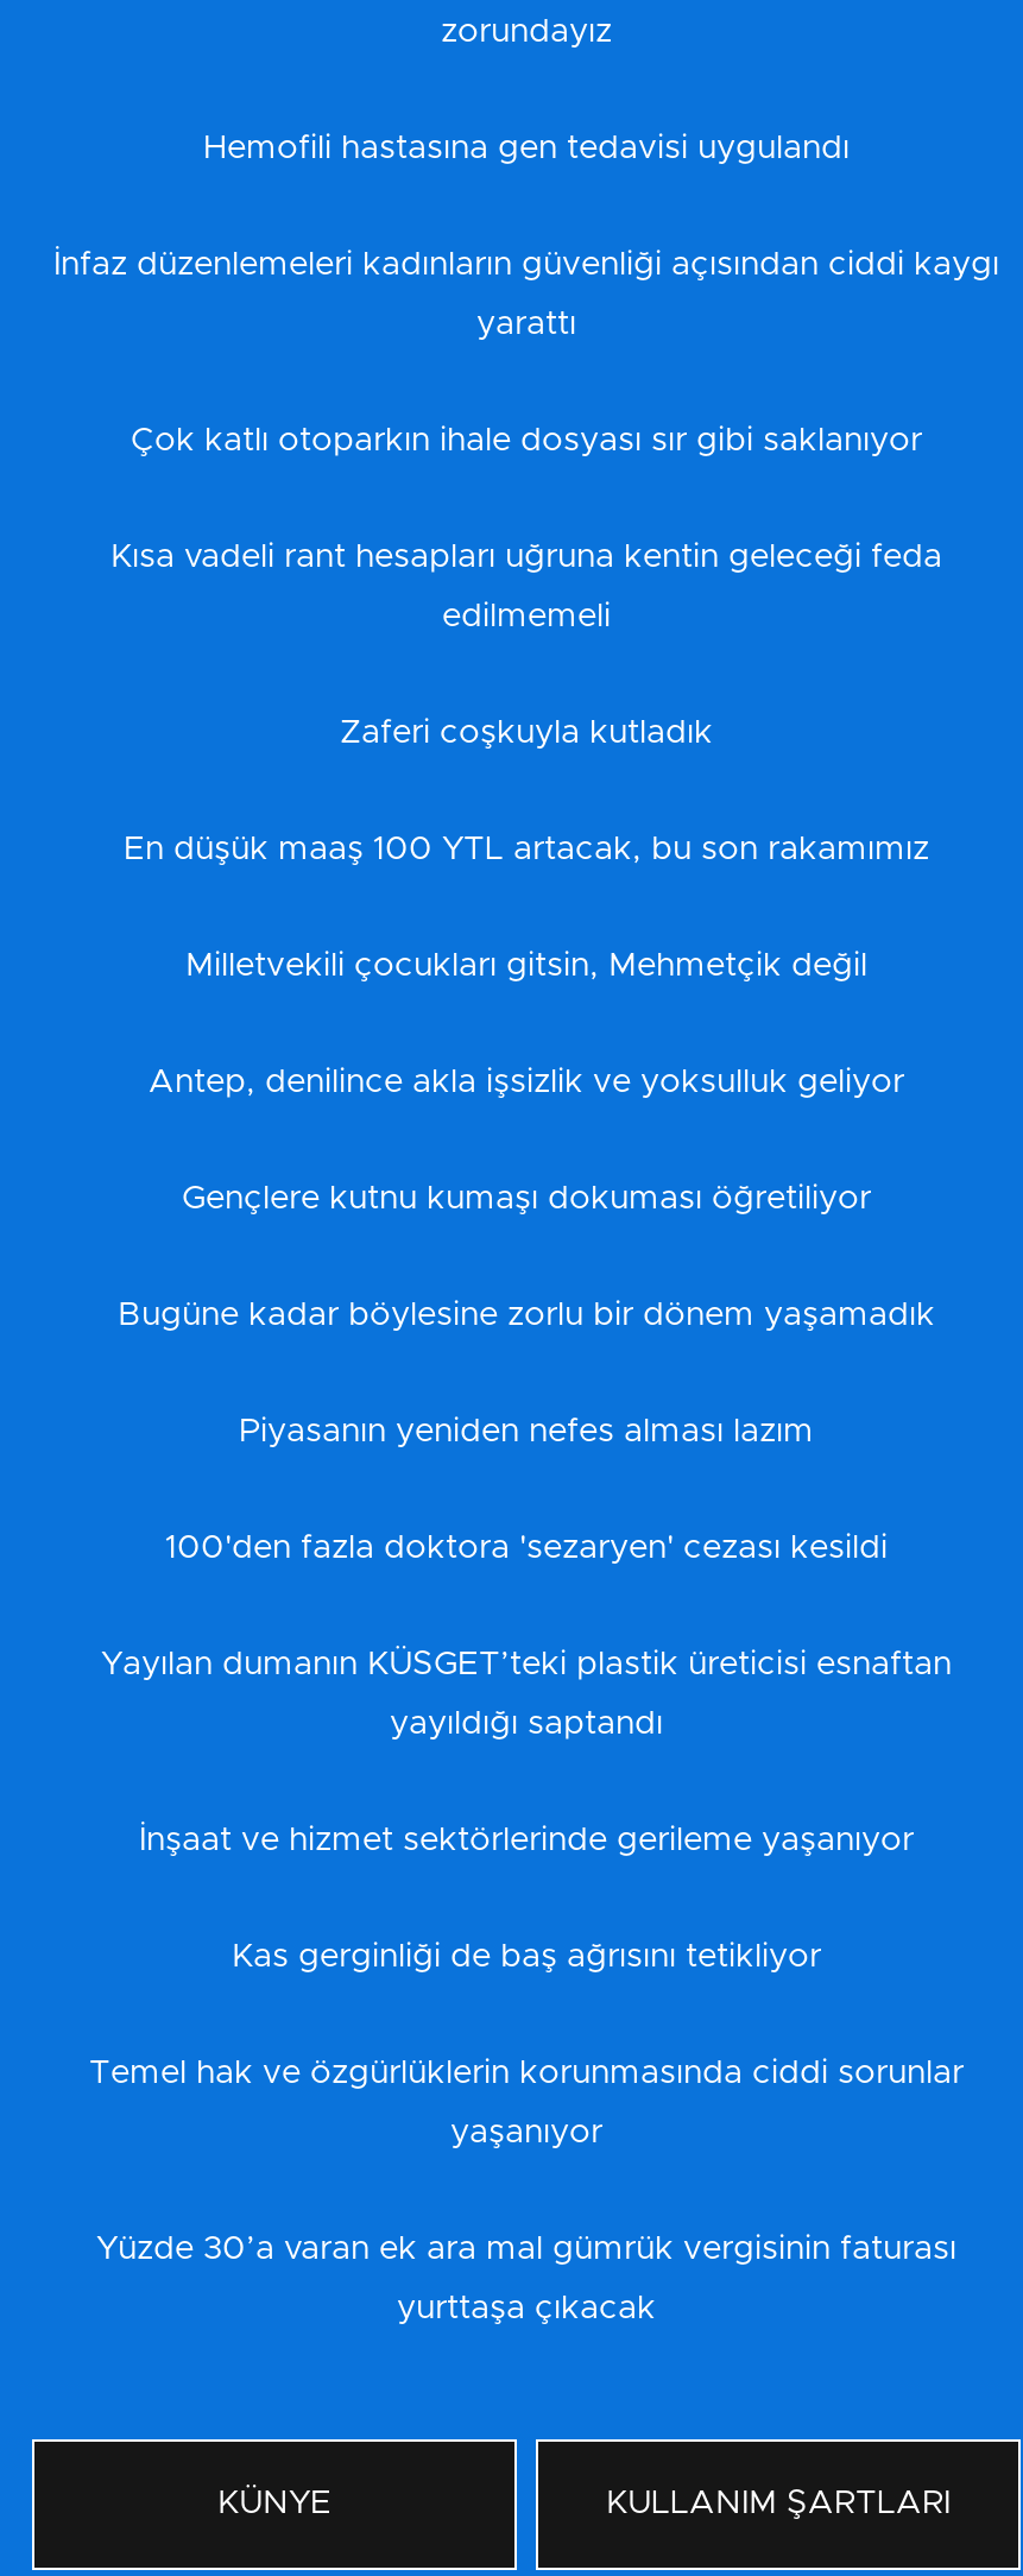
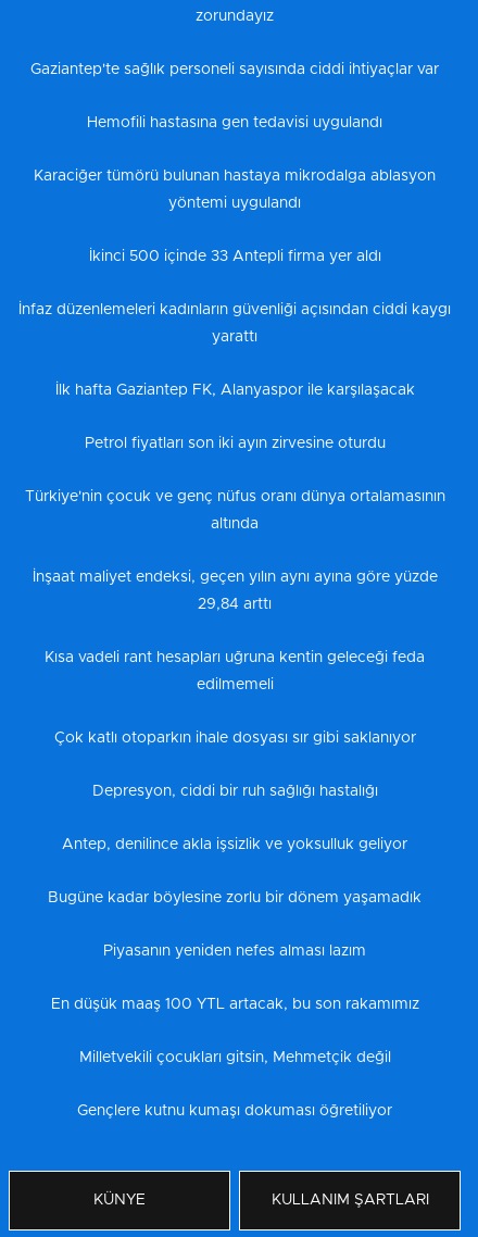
none -> [30,62,439,77] Gaziantep'te sağlık personeli sayısında ciddi ihtiyaçlar var
none -> [34,168,436,264] Karaciğer tümörü bulunan hastaya mikrodalga ablasyon | yöntemi uygulandı | İkinci 500 içinde 33 Antepli firma yer aldı
moved [53,248,999,341] -> [18,302,451,344]: İnfaz düzenlemeleri kadınların güvenliği açısından ciddi kaygı | yarattı
none -> [24,382,445,612] İlk hafta Gaziantep FK, Alanyaspor ile karşılaşacak | Petrol fiyatları son iki ayın zirvesine oturdu | Türkiye'nin çocuk ve genç nüfus oranı dünya ortalamasının | altında | İnşaat maliyet endeksi, geçen yılın aynı ayına göre yüzde | 29,84 arttı
moved [131,424,922,457] -> [54,730,416,745]: Çok katlı otoparkın ihale dosyası sır gibi saklanıyor
moved [110,540,942,633] -> [45,650,425,692]: Kısa vadeli rant hesapları uğruna kentin geleceği feda | edilmemeli
[340,716,713,749] Zaferi coşkuyla kutladık -> [92,784,378,799] Depresyon, ciddi bir ruh sağlığı hastalığı
moved [124,832,929,982] -> [51,997,419,1065]: En düşük maaş 100 YTL artacak, bu son rakamımız | Milletvekili çocukları gitsin, Mehmetçik değil
moved [149,1065,904,1099] -> [62,837,407,852]: Antep, denilince akla işsizlik ve yoksulluk geliyor
moved [182,1182,871,1215] -> [77,1103,392,1118]: Gençlere kutnu kumaşı dokuması öğretiliyor
moved [118,1298,935,1448] -> [48,890,422,959]: Bugüne kadar böylesine zorlu bir dönem yaşamadık | Piyasanın yeniden nefes alması lazım
[89,1531,964,2325] 100'den fazla doktora 'sezaryen' cezası kesildi | Yayılan dumanın KÜSGET’teki plastik üreticisi esnaftan | yayıldığı saptandı | İnşaat ve hizmet sektörlerinde gerileme yaşanıyor | Kas gerginliği de baş ağrısını tetikliyor | Temel hak ve özgürlüklerin korunmasında ciddi sorunlar | yaşanıyor | Yüzde 30’a varan ek ara mal gümrük vergisinin faturası | yurttaşa çıkacak -> none

